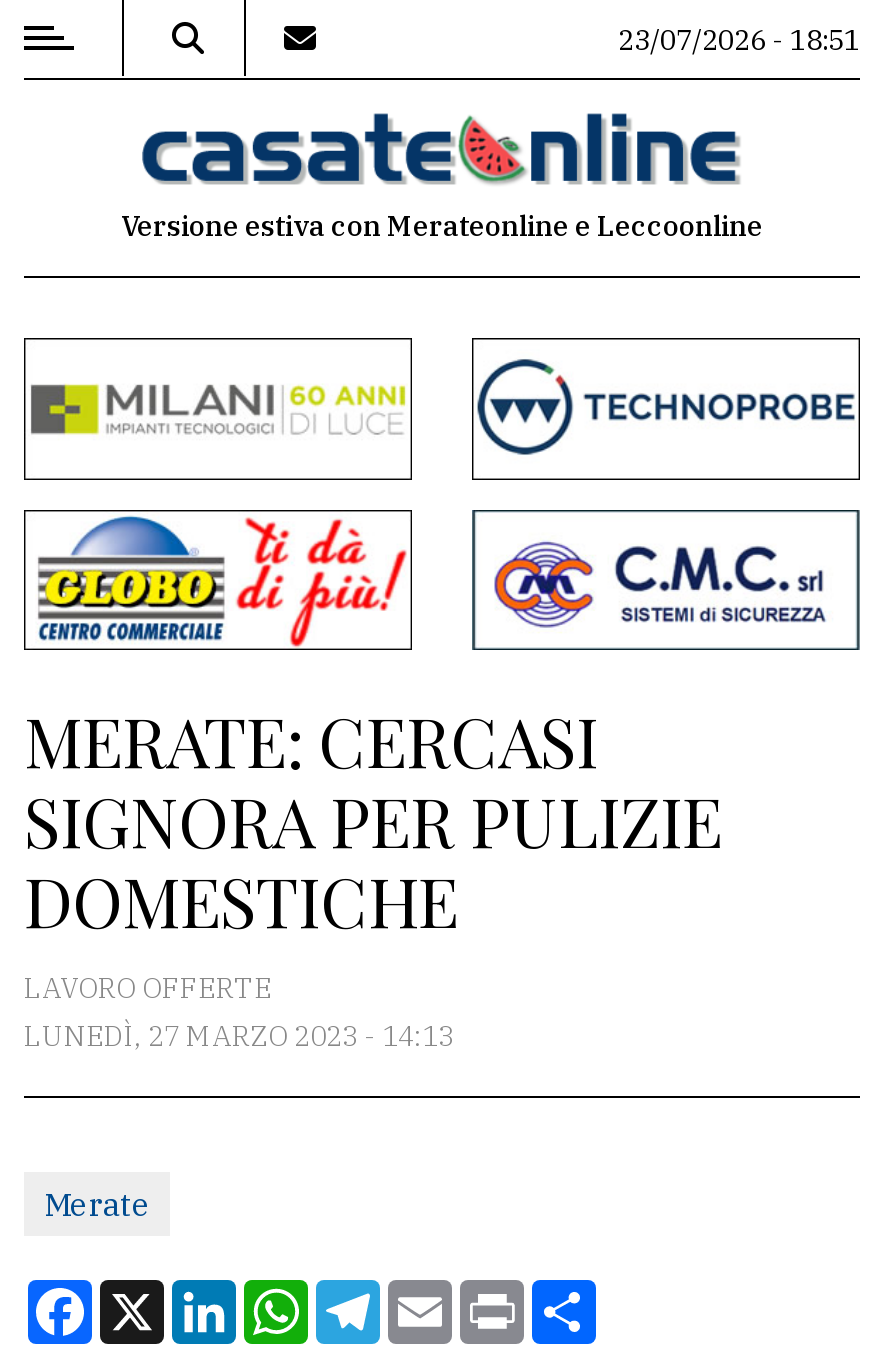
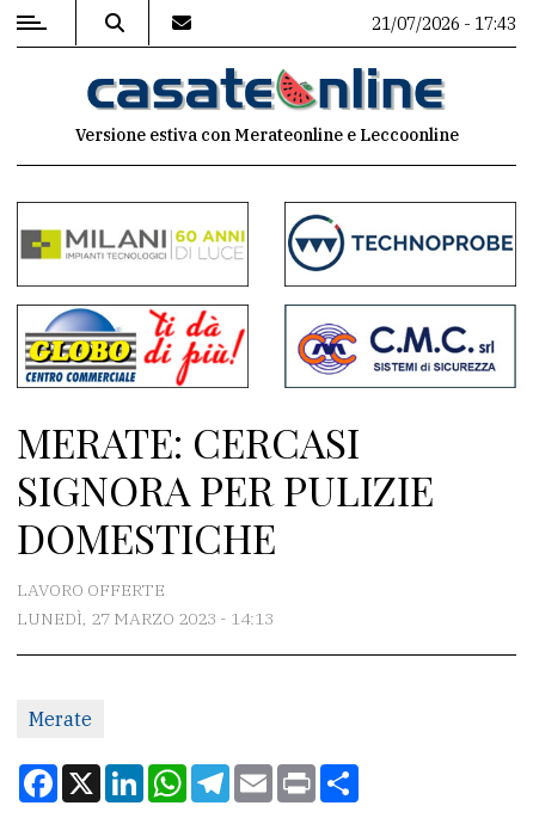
[618,22,860,58] 23/07/2026 - 18:51 -> [372,13,516,35] 21/07/2026 - 17:43

